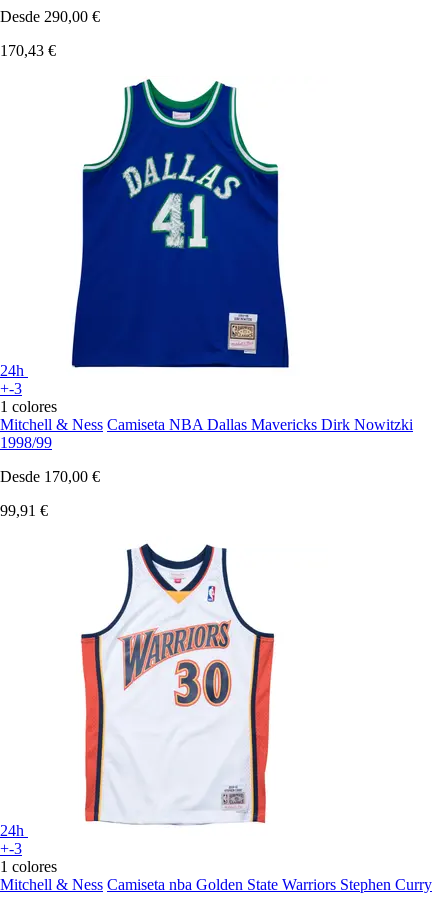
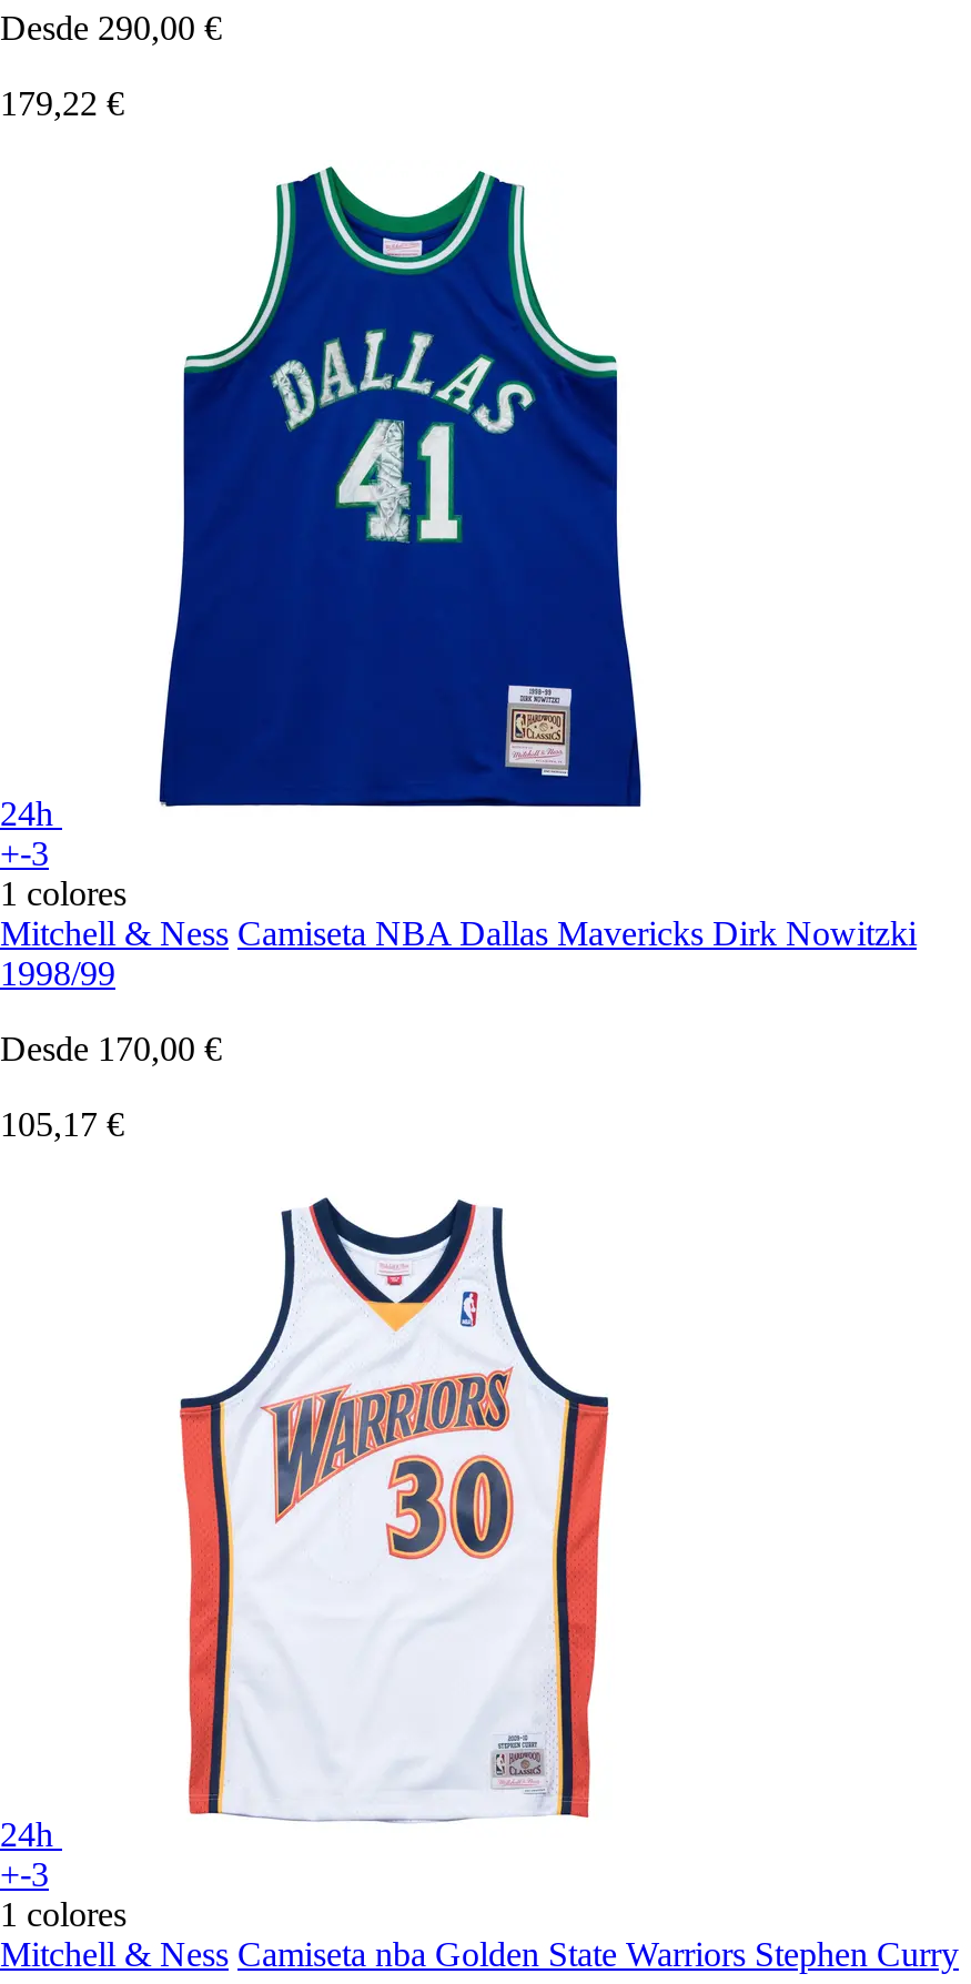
[0,42,56,59] 170,43 € -> [0,85,124,123] 179,22 €
[0,502,48,519] 99,91 € -> [0,1106,124,1144] 105,17 €

